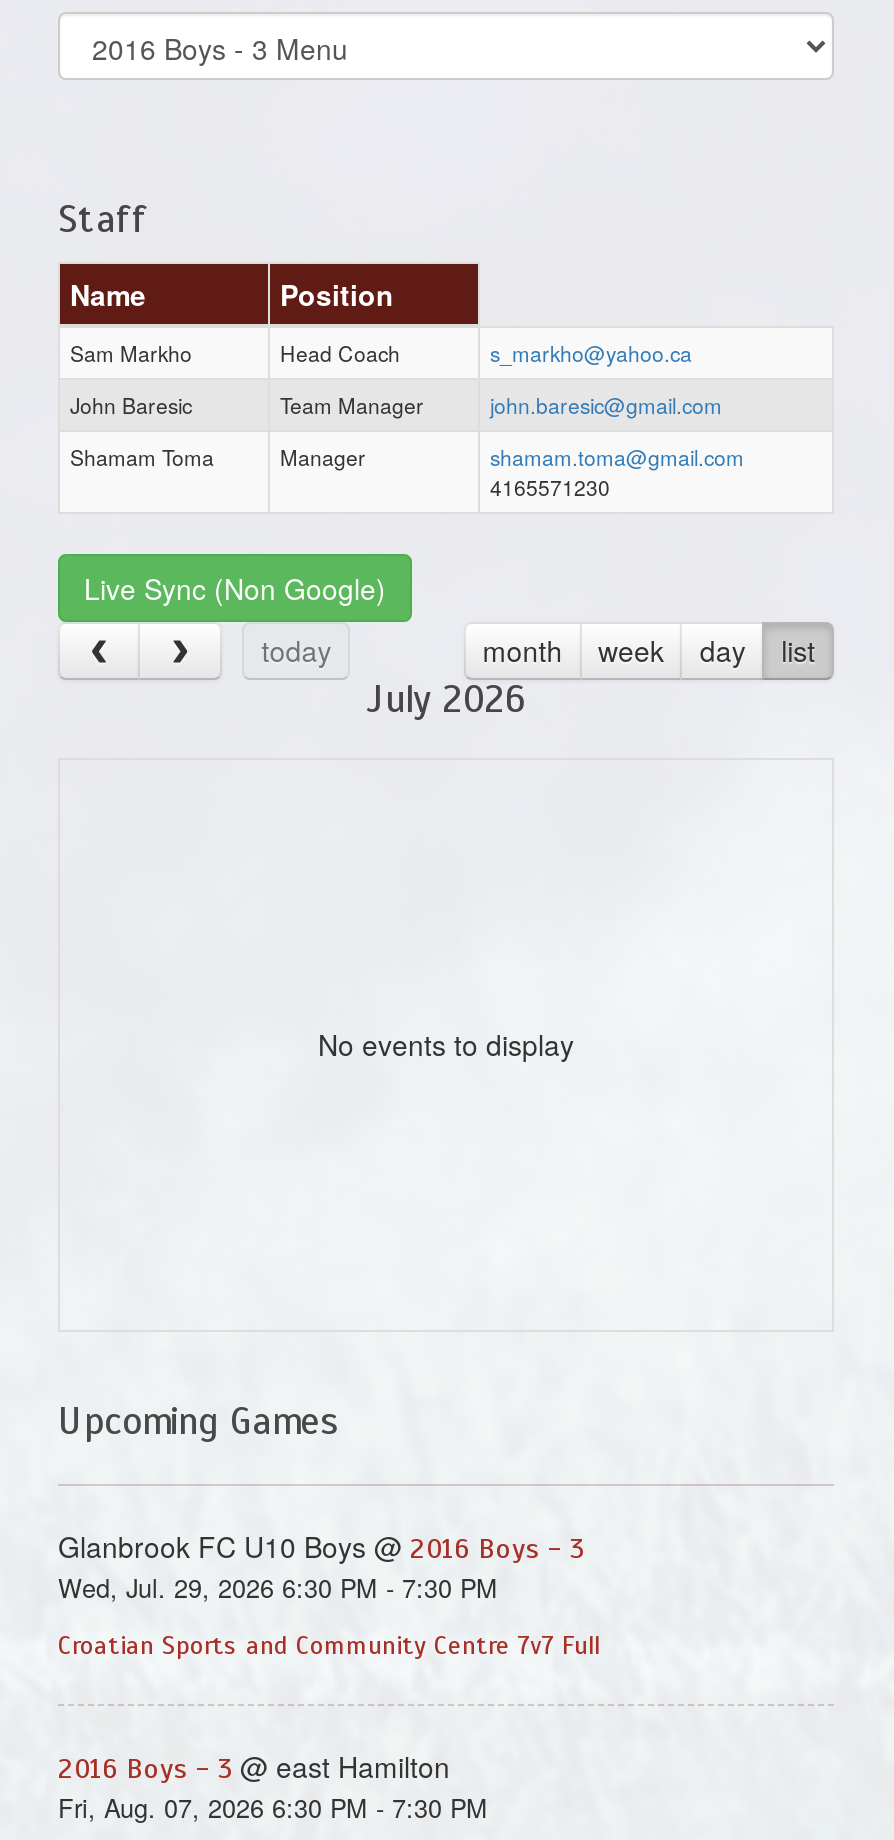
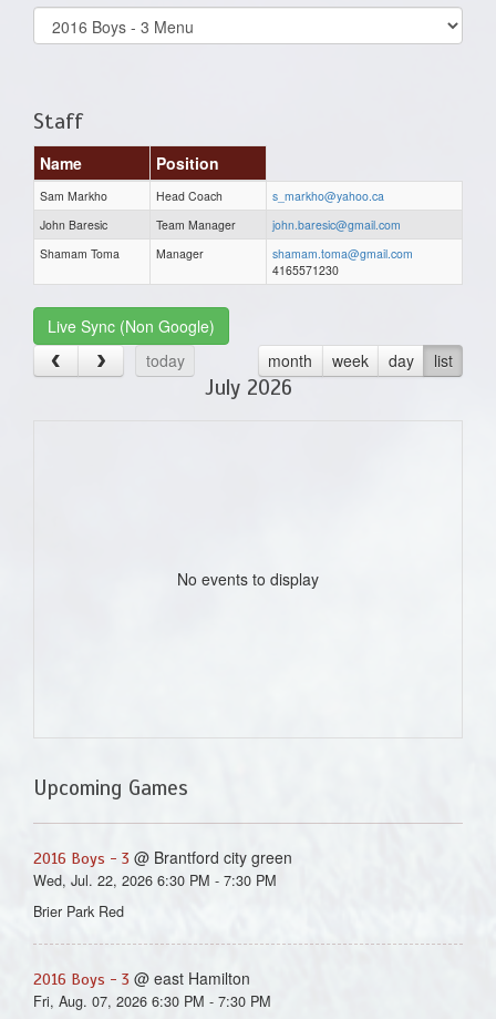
[58,1526,584,1606] Glanbrook FC U10 Boys @ 2016 Boys - 3 | Wed, Jul. 29, 2026 6:30 PM - 7:30 PM -> [33,846,292,890] 2016 Boys - 3 @ Brantford city green | Wed, Jul. 22, 2026 6:30 PM - 7:30 PM
[58,1630,600,1662] Croatian Sports and Community Centre 7v7 Full -> [33,900,124,921] Brier Park Red

